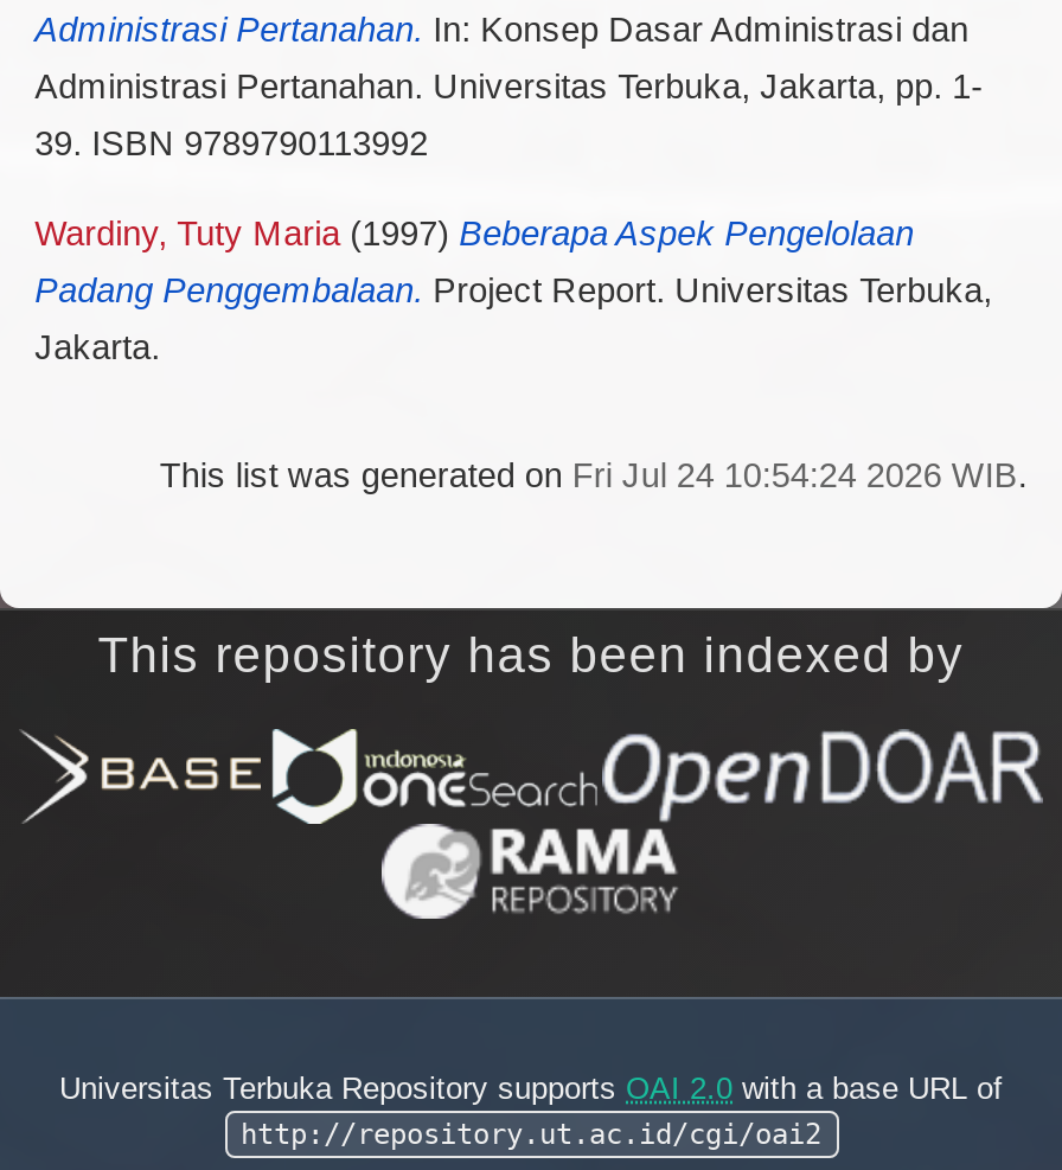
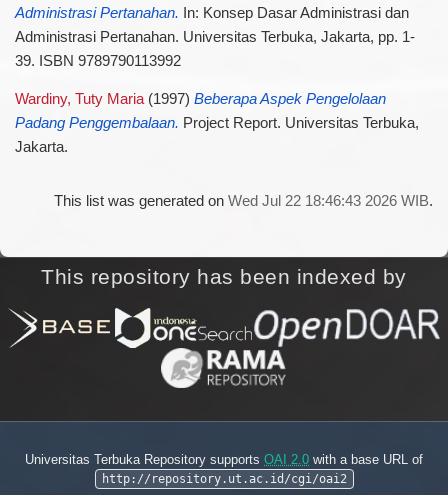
[160,457,1027,495] This list was generated on Fri Jul 24 10:54:24 2026 WIB. -> [54,193,433,209] This list was generated on Wed Jul 22 18:46:43 2026 WIB.

